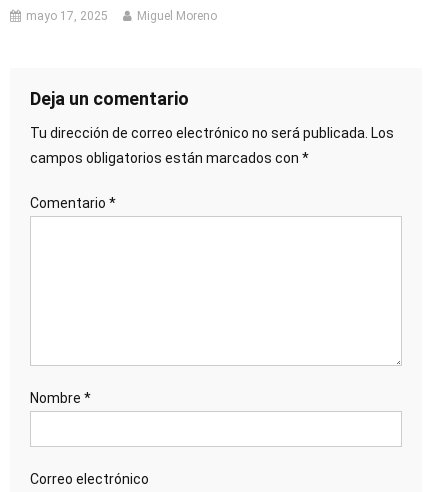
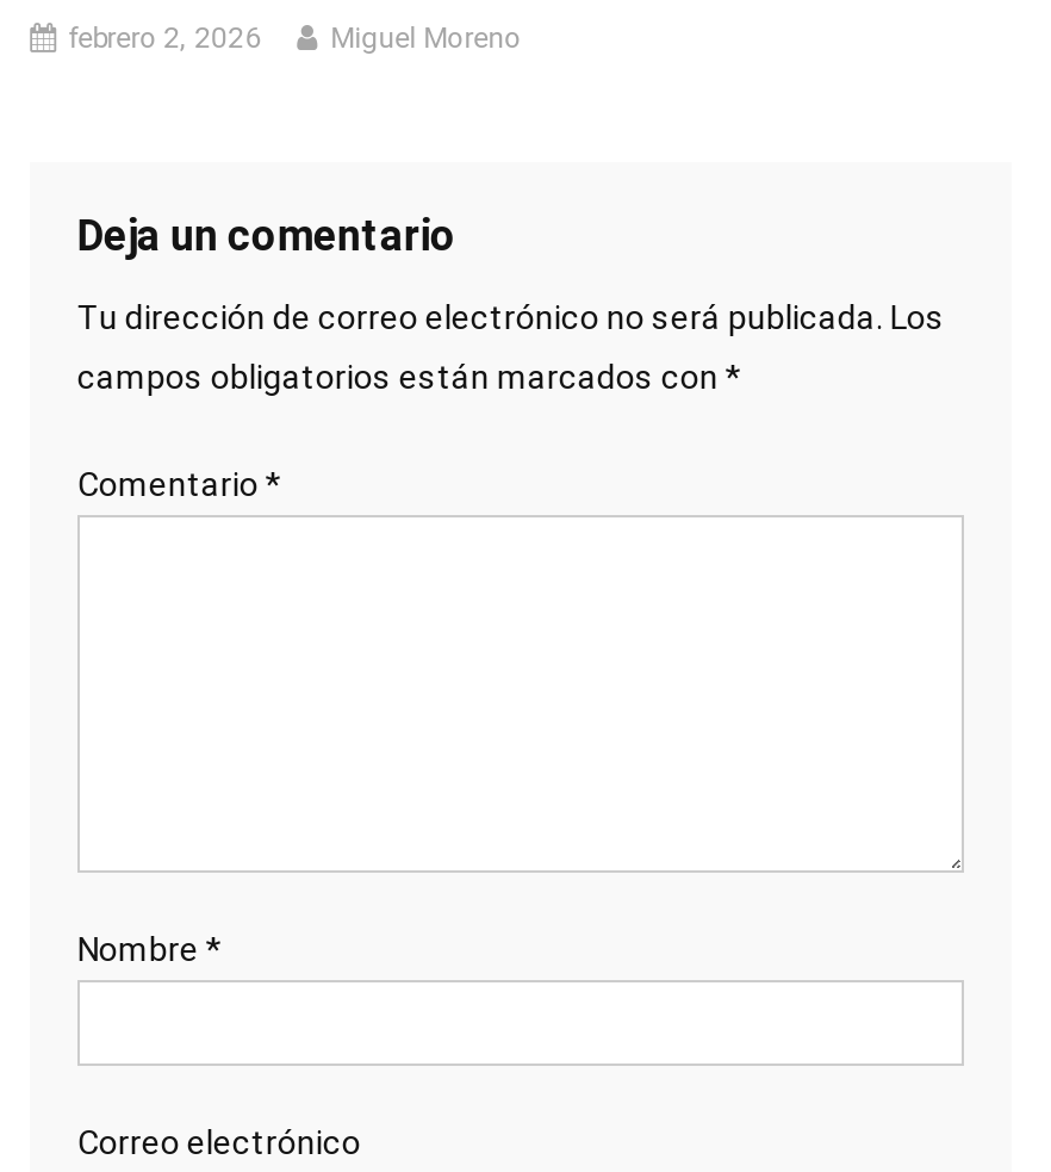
[26,9,108,23] mayo 17, 2025 -> [68,21,261,55] febrero 2, 2026

